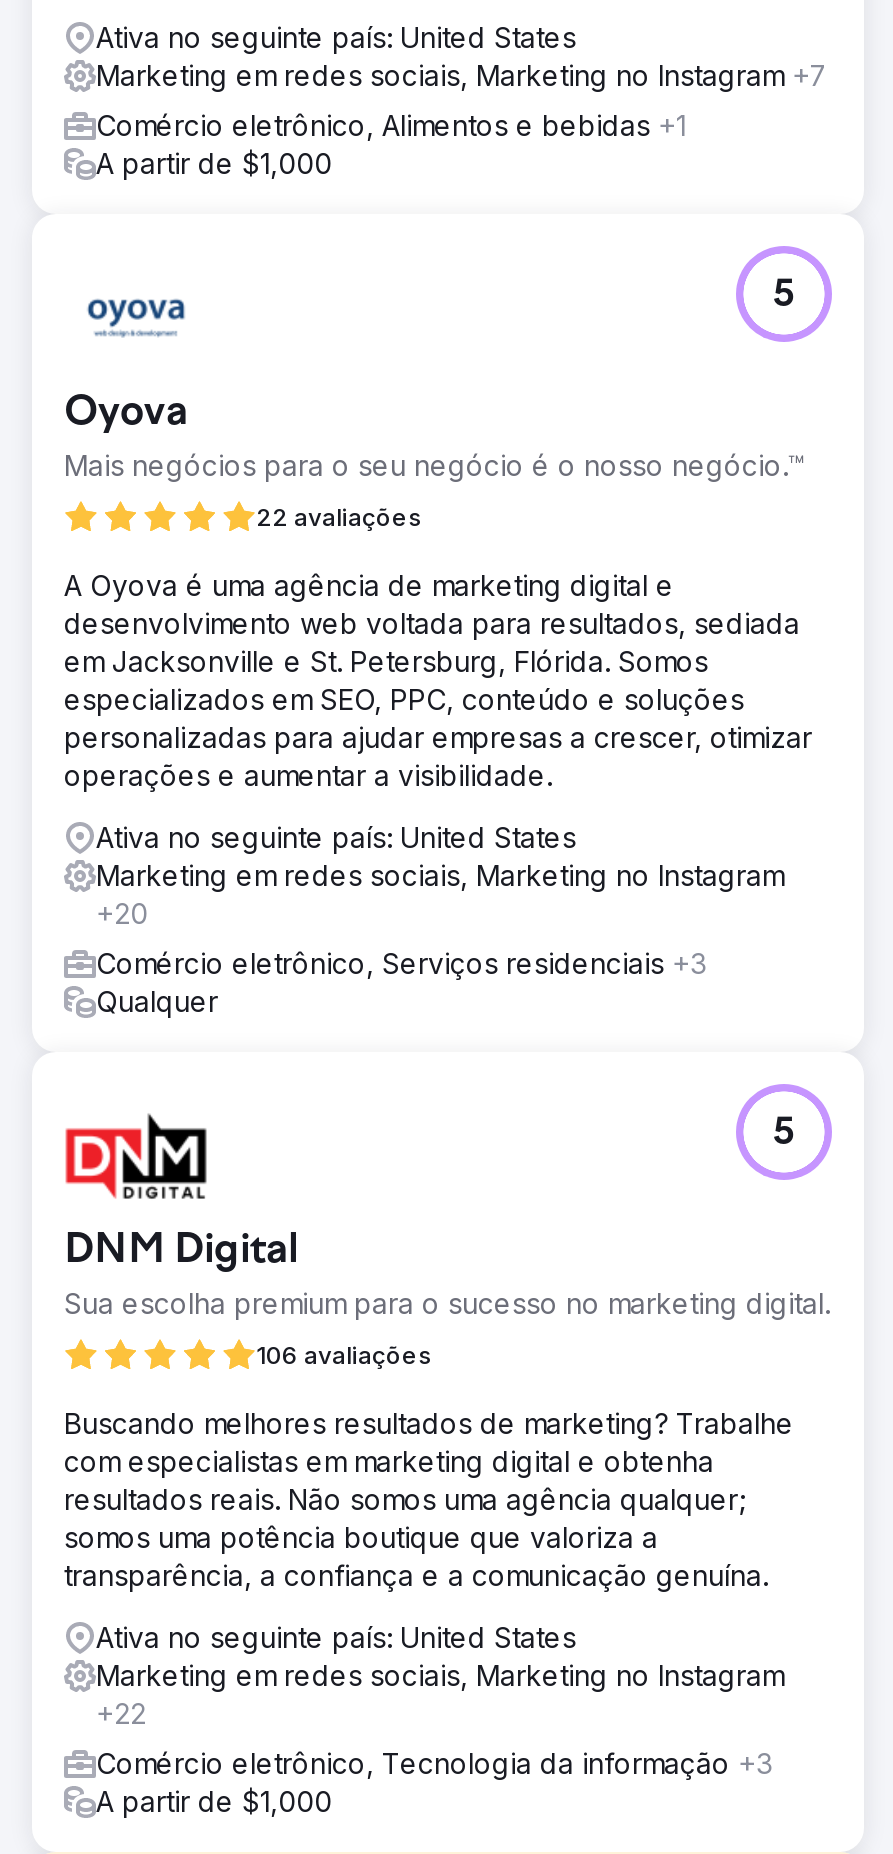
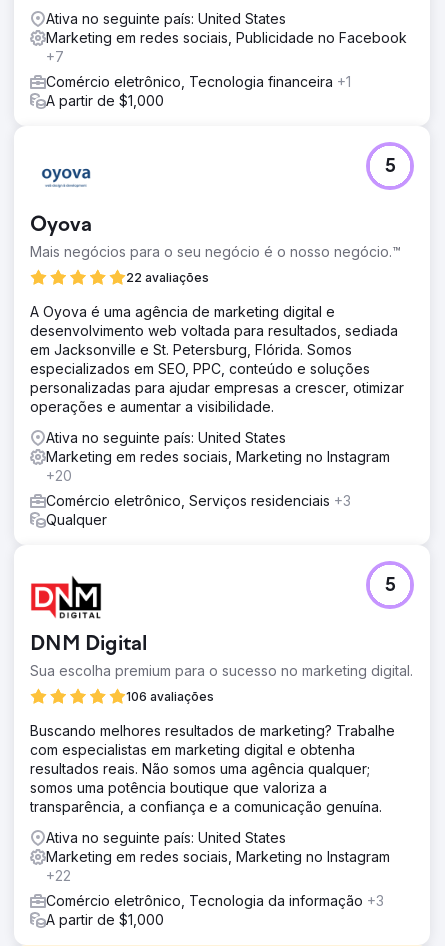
[96,58,828,92] Marketing em redes sociais, Marketing no Instagram +7 -> [46,29,407,65] Marketing em redes sociais, Publicidade no Facebook | +7
[96,108,686,142] Comércio eletrônico, Alimentos e bebidas +1 -> [46,73,351,90] Comércio eletrônico, Tecnologia financeira +1

